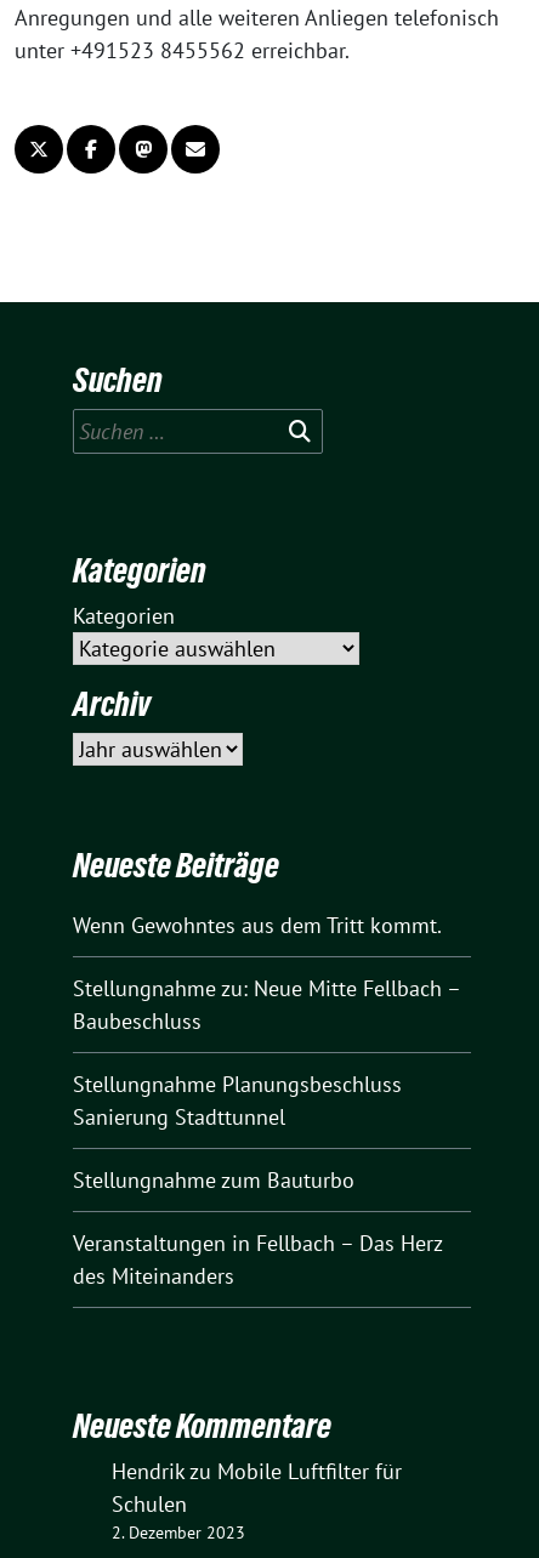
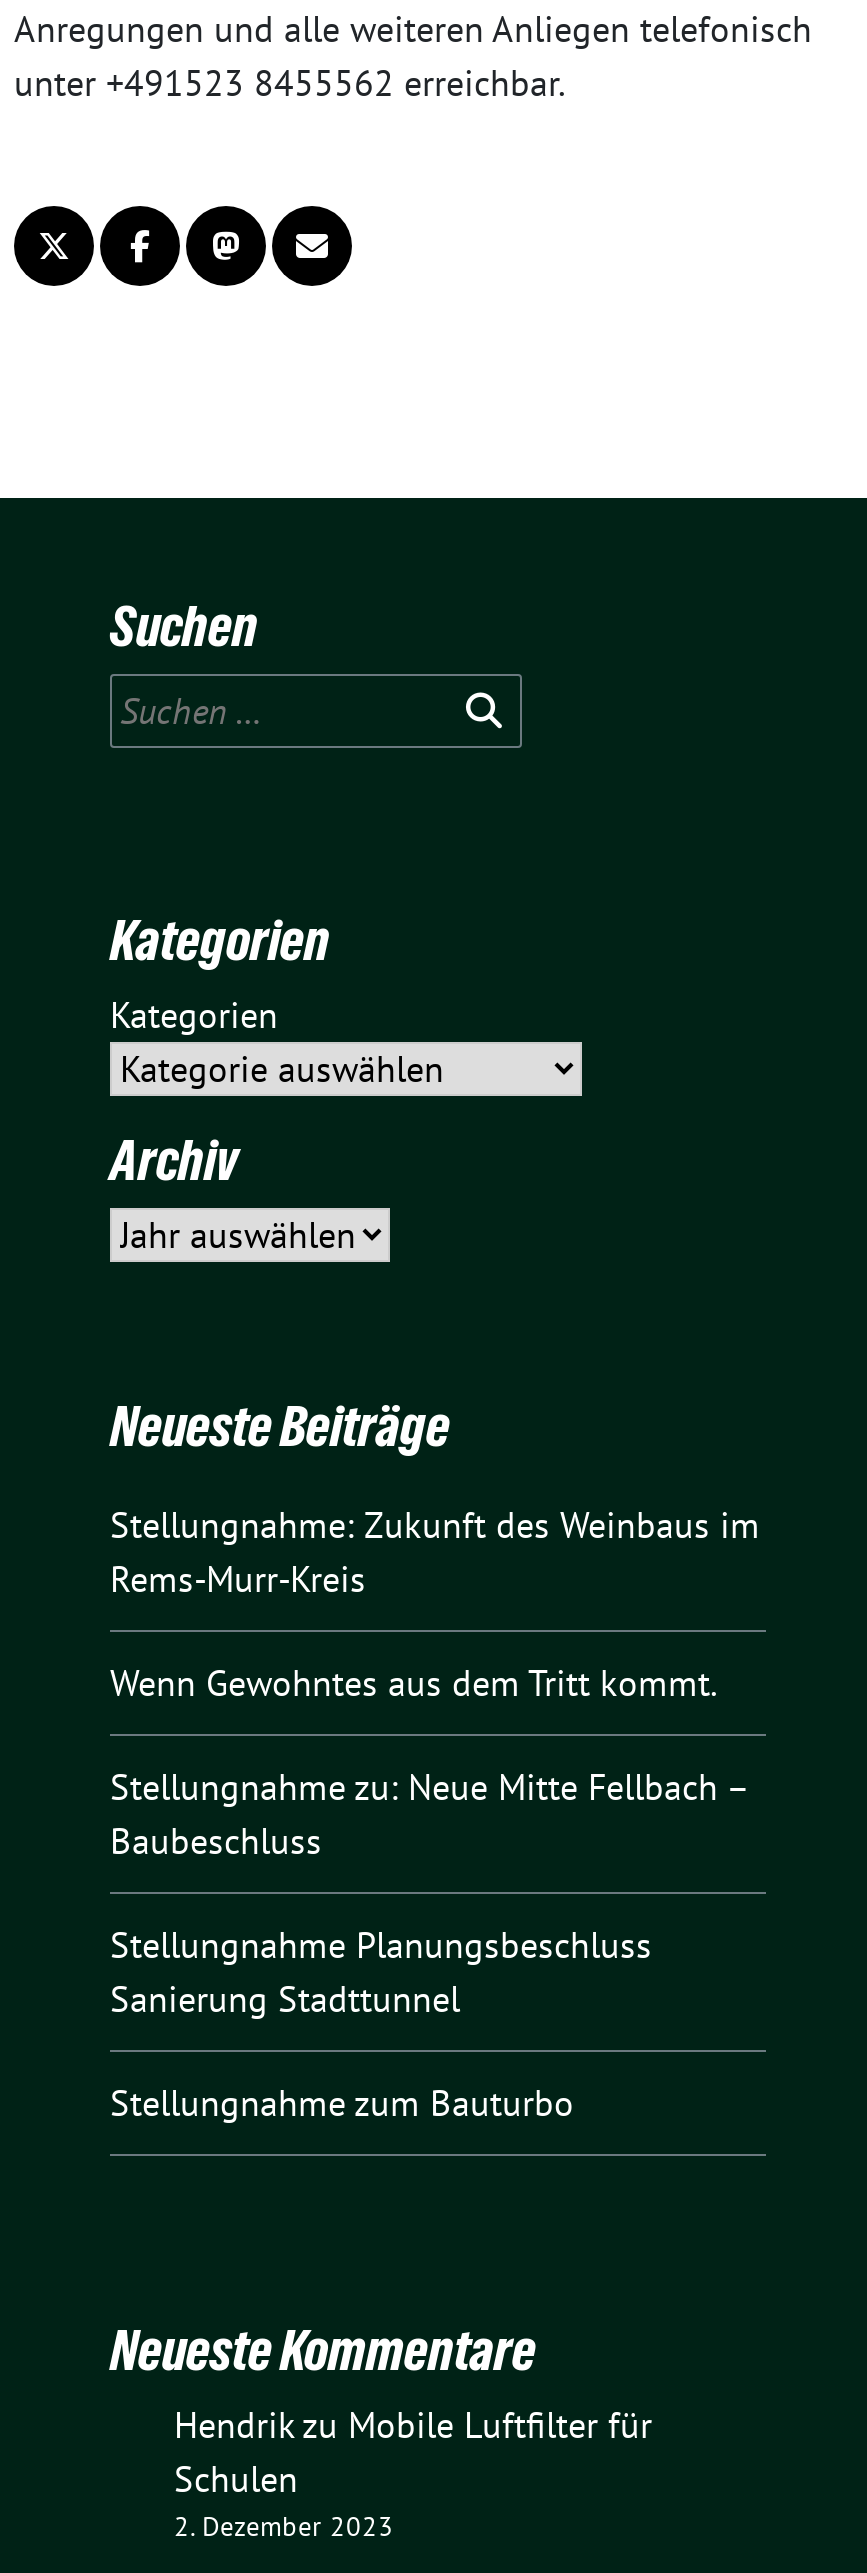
none -> [110,1501,760,1601] Stellungnahme: Zukunft des Weinbaus im | Rems-Murr-Kreis
moved [73,911,460,1193] -> [110,1659,748,2125]: Wenn Gewohntes aus dem Tritt kommt. | Stellungnahme zu: Neue Mitte Fellbach – | Baubeschluss | Stellungnahme Planungsbeschluss | Sanierung Stadttunnel | Stellungnahme zum Bauturbo
[73,1229,442,1289] Veranstaltungen in Fellbach – Das Herz | des Miteinanders -> none

